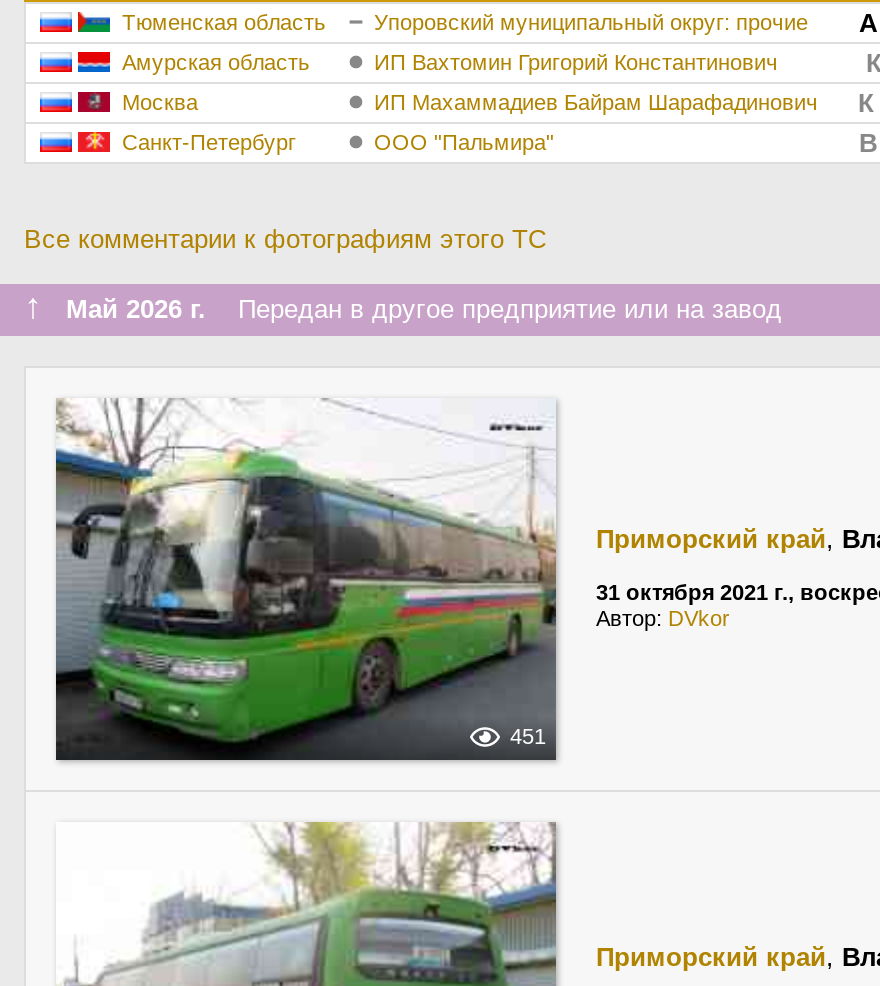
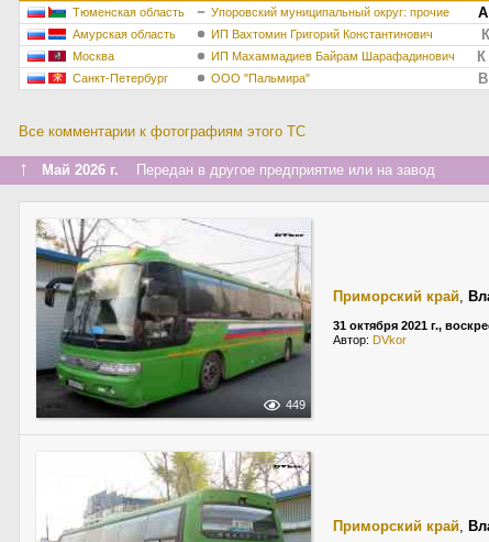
[510,723,546,747] 451 -> [286,398,305,411] 449

